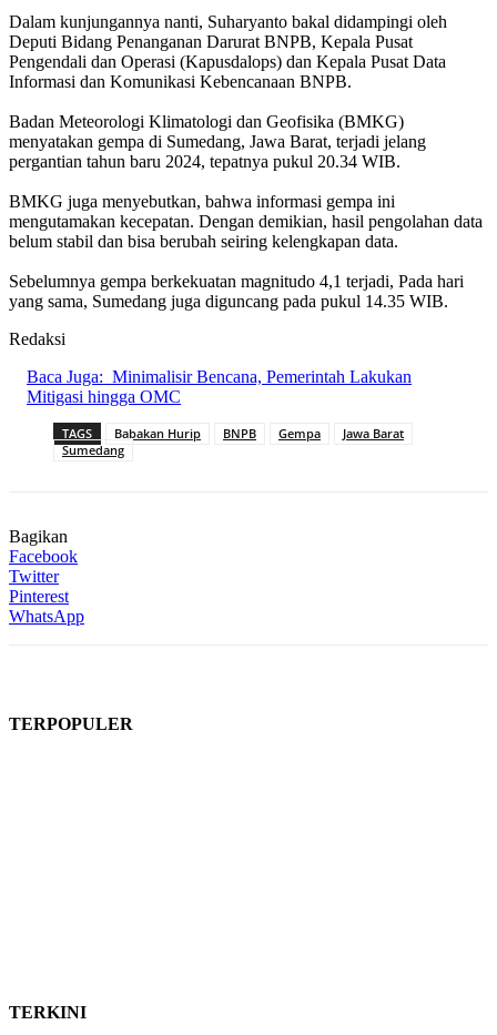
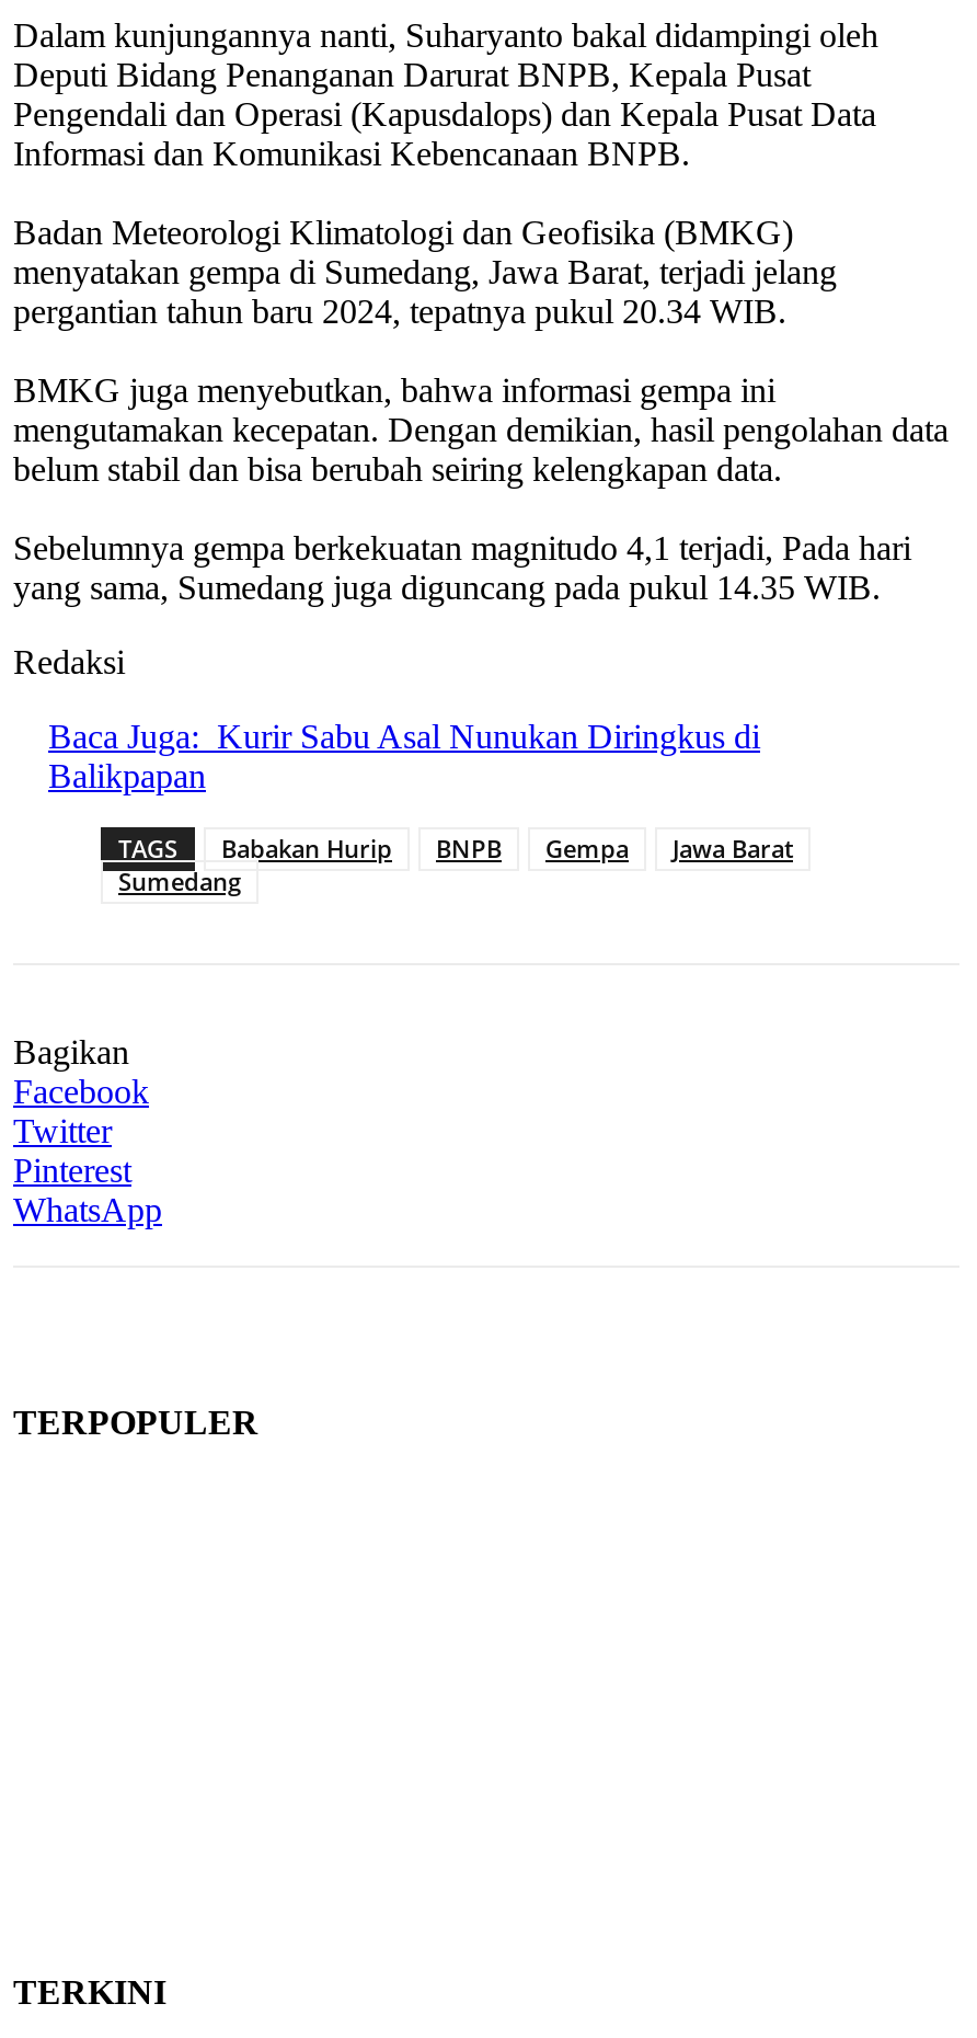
[27,367,412,406] Baca Juga: Minimalisir Bencana, Pemerintah Lakukan | Mitigasi hingga OMC -> [48,717,760,794] Baca Juga: Kurir Sabu Asal Nunukan Diringkus di | Balikpapan

